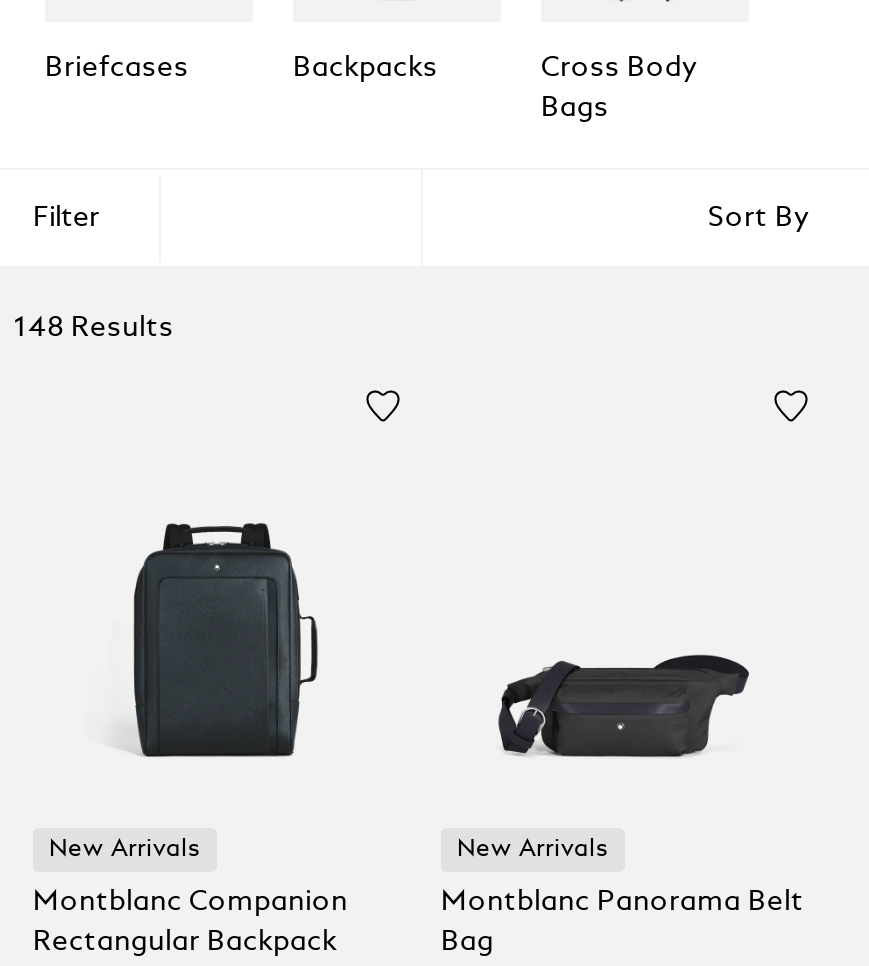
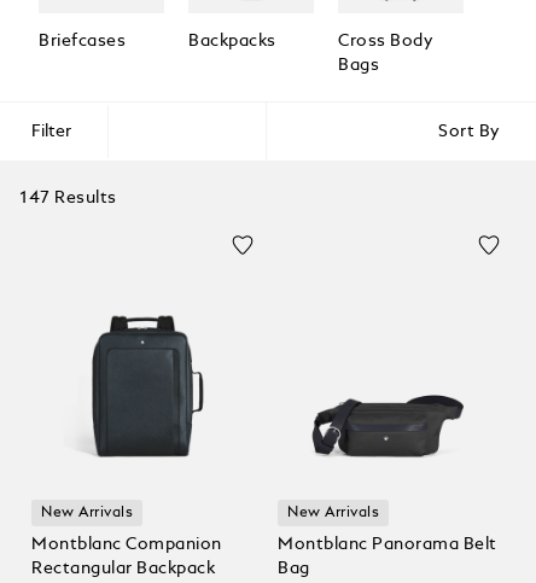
[13,313,174,341] 148 Results -> [19,189,116,206] 147 Results

